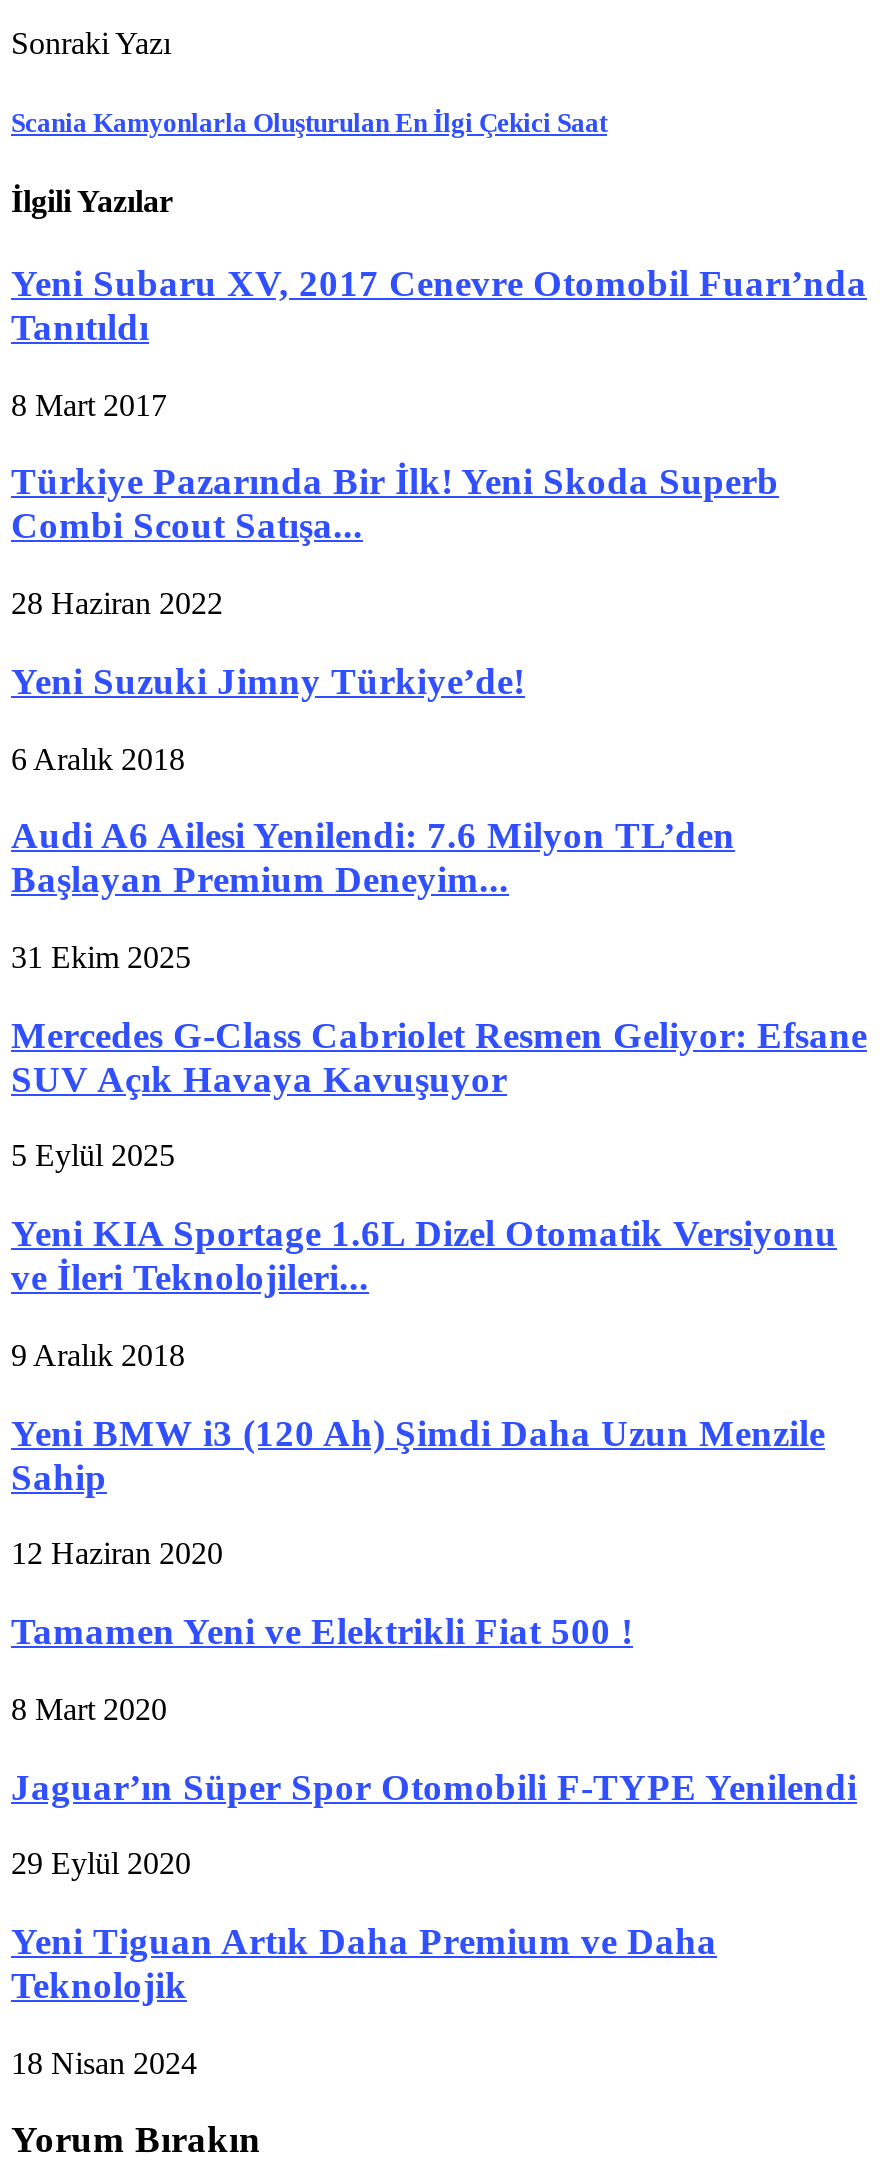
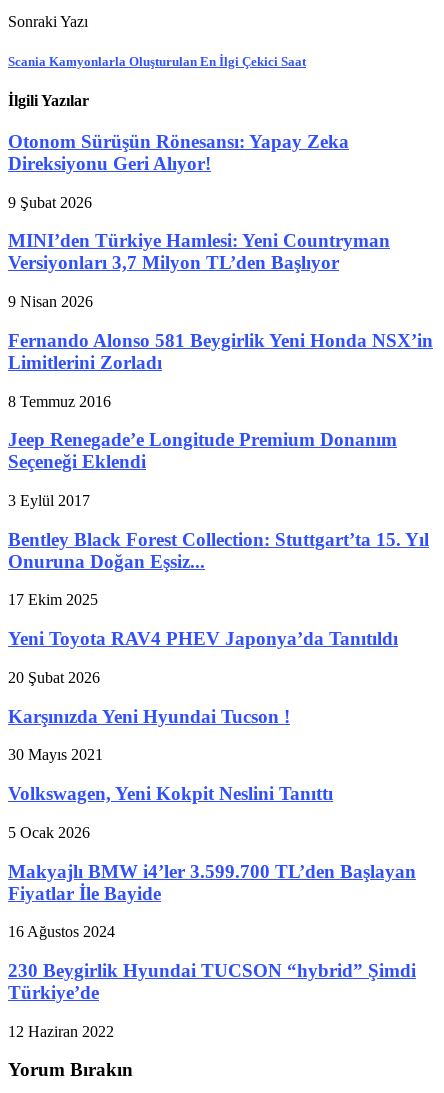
[11,262,867,348] Yeni Subaru XV, 2017 Cenevre Otomobil Fuarı’nda | Tanıtıldı -> [8,131,349,174] Otonom Sürüşün Rönesansı: Yapay Zeka | Direksiyonu Geri Alıyor!
[11,387,167,421] 8 Mart 2017 -> [8,194,92,211] 9 Şubat 2026
[11,461,779,547] Türkiye Pazarında Bir İlk! Yeni Skoda Superb | Combi Scout Satışa... -> [8,230,390,273] MINI’den Türkiye Hamlesi: Yeni Countryman | Versiyonları 3,7 Milyon TL’den Başlıyor
[11,586,223,620] 28 Haziran 2022 -> [8,293,93,310] 9 Nisan 2026
[11,660,525,702] Yeni Suzuki Jimny Türkiye’de! -> [8,330,433,373] Fernando Alonso 581 Beygirlik Yeni Honda NSX’in | Limitlerini Zorladı
[11,741,185,775] 6 Aralık 2018 -> [8,393,111,410] 8 Temmuz 2016
[11,815,735,901] Audi A6 Ailesi Yenilendi: 7.6 Milyon TL’den | Başlayan Premium Deneyim... -> [8,429,397,472] Jeep Renegade’e Longitude Premium Donanım | Seçeneği Eklendi
[11,940,191,974] 31 Ekim 2025 -> [8,492,90,509] 3 Eylül 2017
[11,1014,867,1100] Mercedes G-Class Cabriolet Resmen Geliyor: Efsane | SUV Açık Havaya Kavuşuyor -> [8,529,429,572] Bentley Black Forest Collection: Stuttgart’ta 15. Yıl | Onuruna Doğan Eşsiz...
[11,1139,175,1173] 5 Eylül 2025 -> [8,591,98,608] 17 Ekim 2025
[11,1212,837,1298] Yeni KIA Sportage 1.6L Dizel Otomatik Versiyonu | ve İleri Teknolojileri... -> [8,628,398,649] Yeni Toyota RAV4 PHEV Japonya’da Tanıtıldı
[11,1338,185,1372] 9 Aralık 2018 -> [8,669,100,686] 20 Şubat 2026
[11,1411,825,1497] Yeni BMW i3 (120 Ah) Şimdi Daha Uzun Menzile | Sahip -> [8,706,290,727] Karşınızda Yeni Hyundai Tucson !
[11,1537,223,1571] 12 Haziran 2020 -> [8,746,103,763] 30 Mayıs 2021
[11,1610,633,1652] Tamamen Yeni ve Elektrikli Fiat 500 ! -> [8,783,333,804] Volkswagen, Yeni Kokpit Neslini Tanıttı
[11,1692,167,1726] 8 Mart 2020 -> [8,824,90,841] 5 Ocak 2026
[11,1765,857,1807] Jaguar’ın Süper Spor Otomobili F-TYPE Yenilendi -> [8,860,416,903] Makyajlı BMW i4’ler 3.599.700 TL’den Başlayan | Fiyatlar İle Bayide
[11,1846,191,1880] 29 Eylül 2020 -> [8,923,115,940] 16 Ağustos 2024
[11,1920,717,2006] Yeni Tiguan Artık Daha Premium ve Daha | Teknolojik -> [8,960,416,1003] 230 Beygirlik Hyundai TUCSON “hybrid” Şimdi | Türkiye’de
[11,2045,197,2079] 18 Nisan 2024 -> [8,1023,114,1040] 12 Haziran 2022

